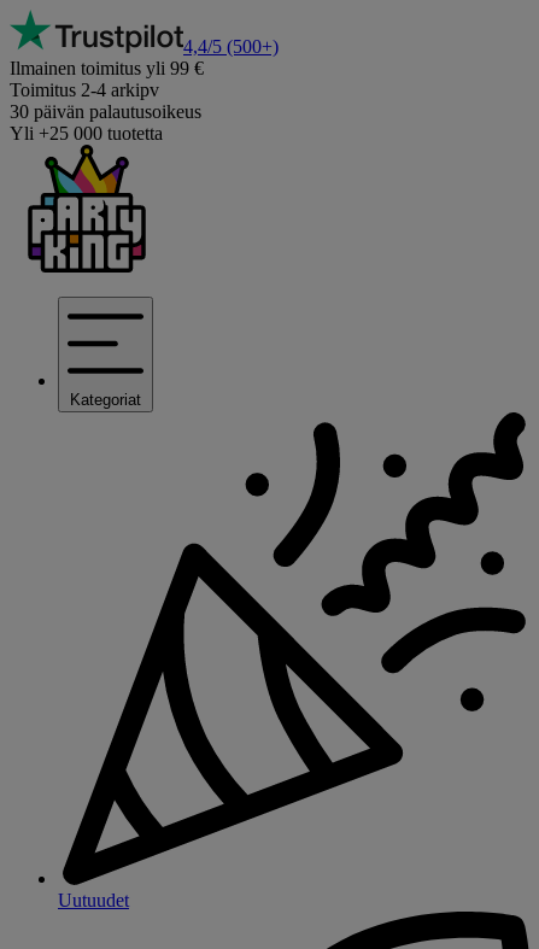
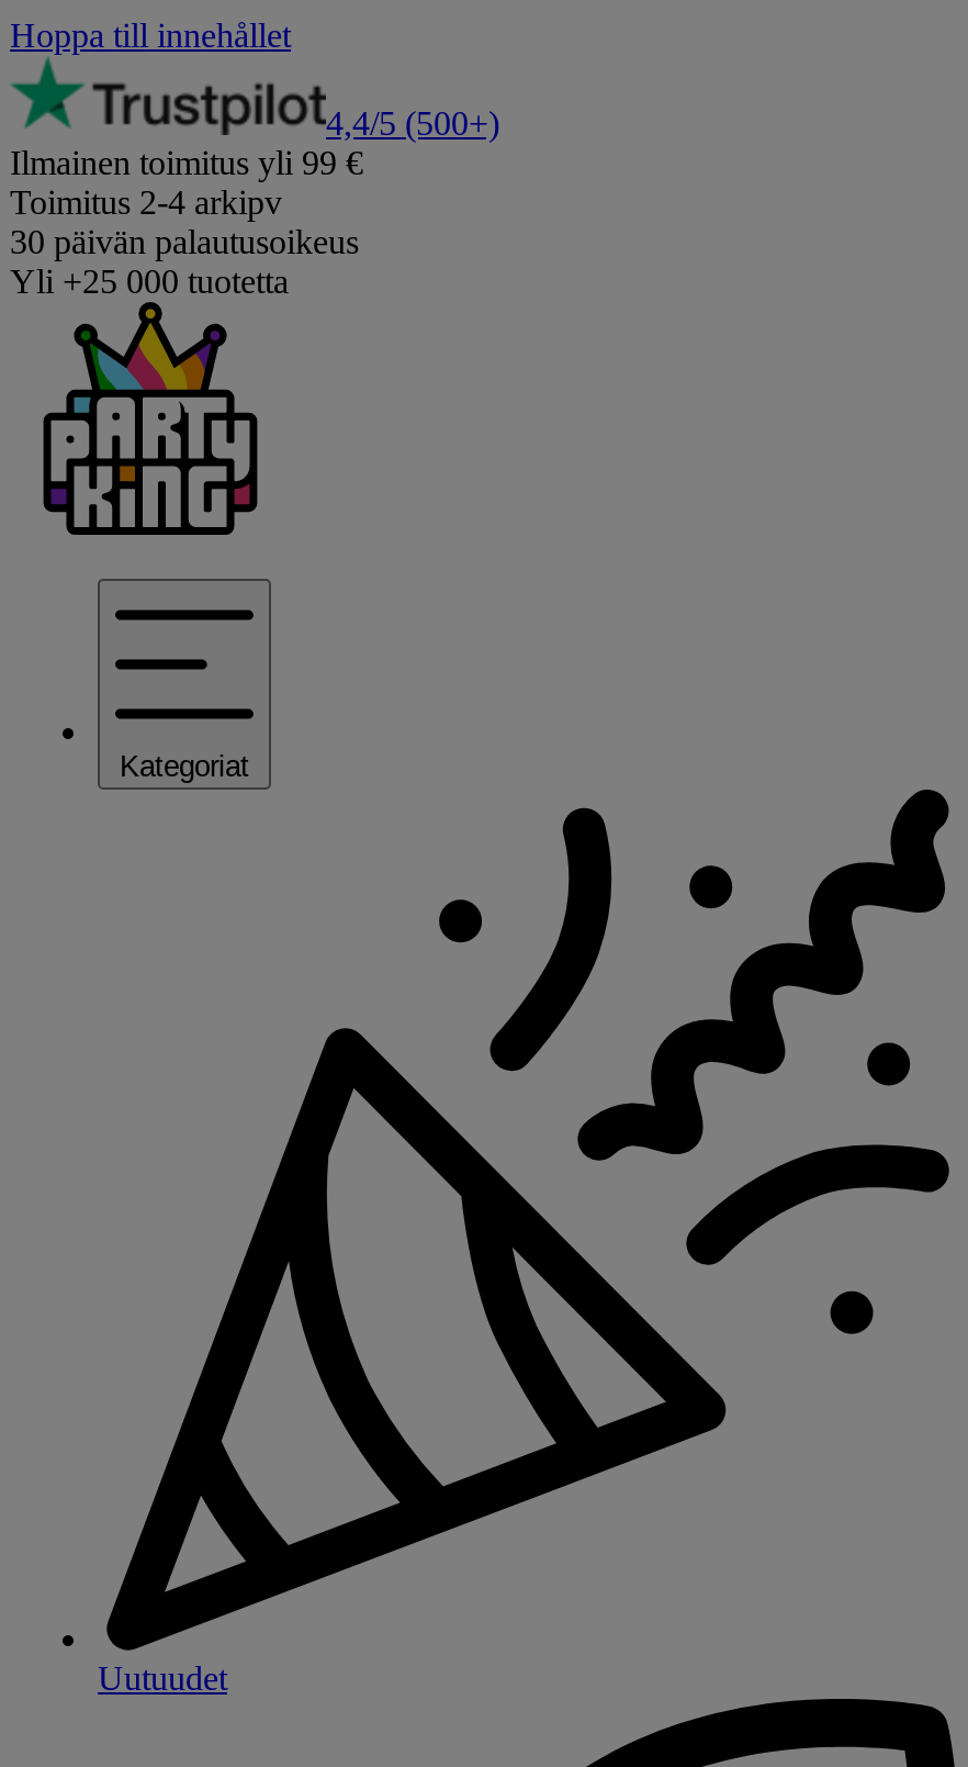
none -> [10,16,291,54] Hoppa till innehållet

